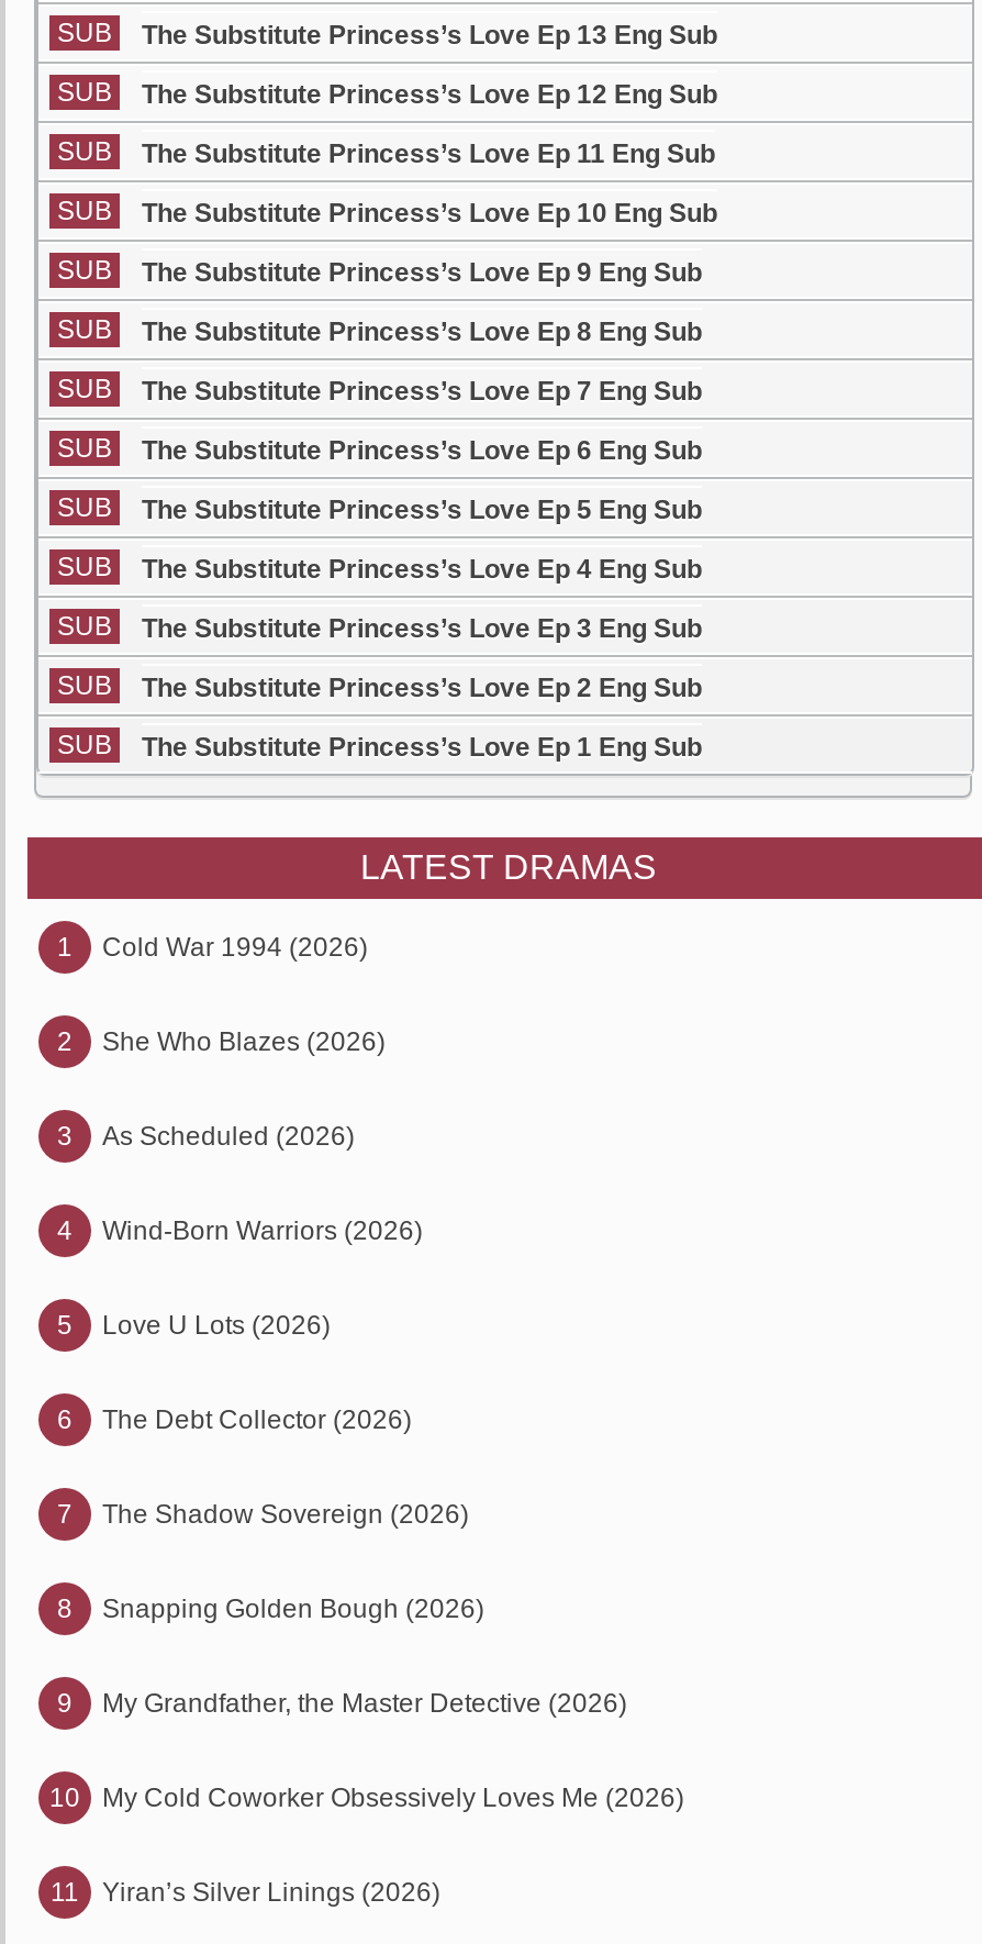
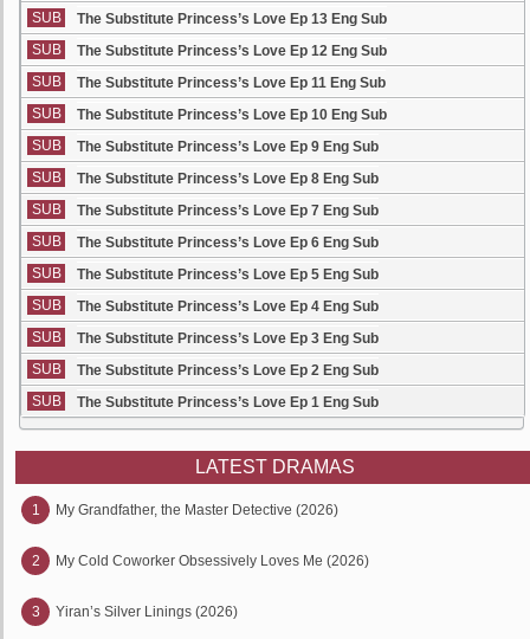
[57,932,484,1719] Cold War 1994 (2026) | 2 | She Who Blazes (2026) | 3 | As Scheduled (2026) | 4 | Wind-Born Warriors (2026) | 5 | Love U Lots (2026) | 6 | The Debt Collector (2026) | 7 | The Shadow Sovereign (2026) | 8 | Snapping Golden Bough (2026) | 9 -> none
[49,1782,684,1813] 10 My Cold Coworker Obsessively Loves Me (2026) -> [31,553,369,569] 2 My Cold Coworker Obsessively Loves Me (2026)
[51,1877,440,1908] 11 Yiran’s Silver Linings (2026) -> [31,603,238,620] 3 Yiran’s Silver Linings (2026)

